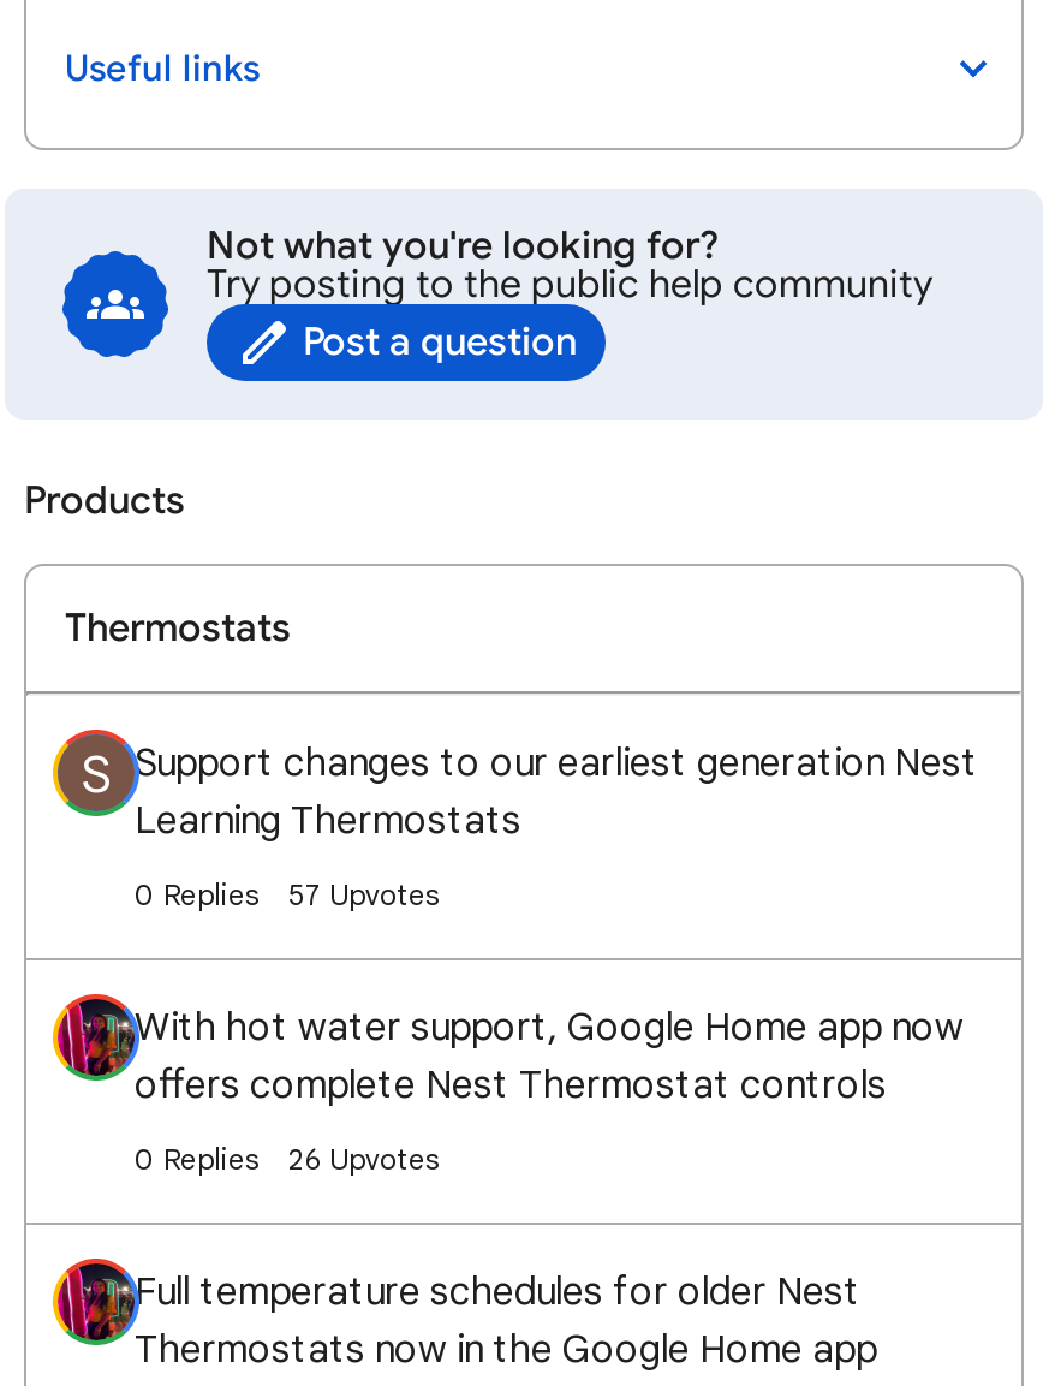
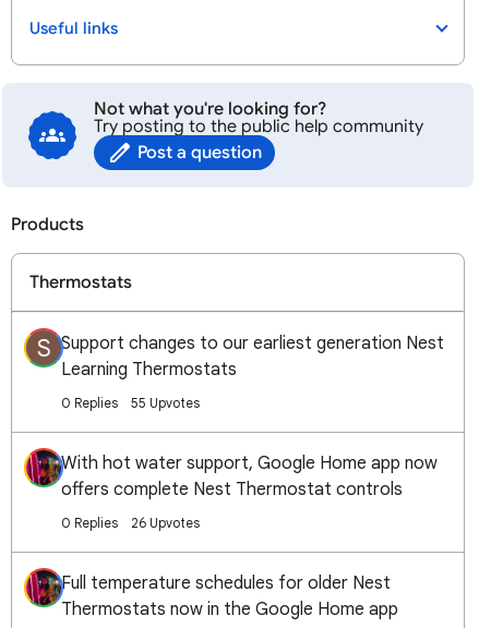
[288,876,440,912] 57 Upvotes -> [131,395,200,411] 55 Upvotes

